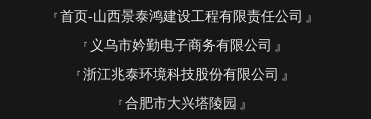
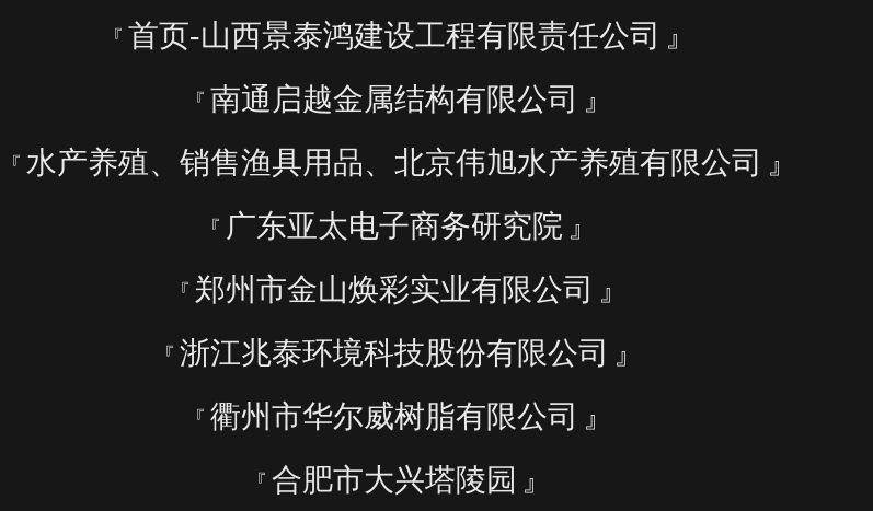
[90,38,272,53] 义乌市妗勤电子商务有限公司 -> [26,84,762,307] 南通启越金属结构有限公司 | 水产养殖、销售渔具用品、北京伟旭水产养殖有限公司 | 广东亚太电子商务研究院 | 郑州市金山焕彩实业有限公司
none -> [210,401,578,434] 衢州市华尔威树脂有限公司

